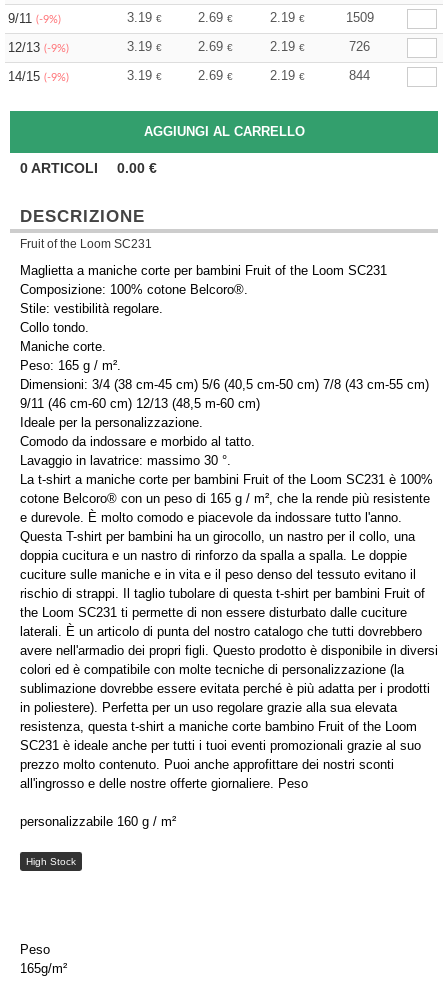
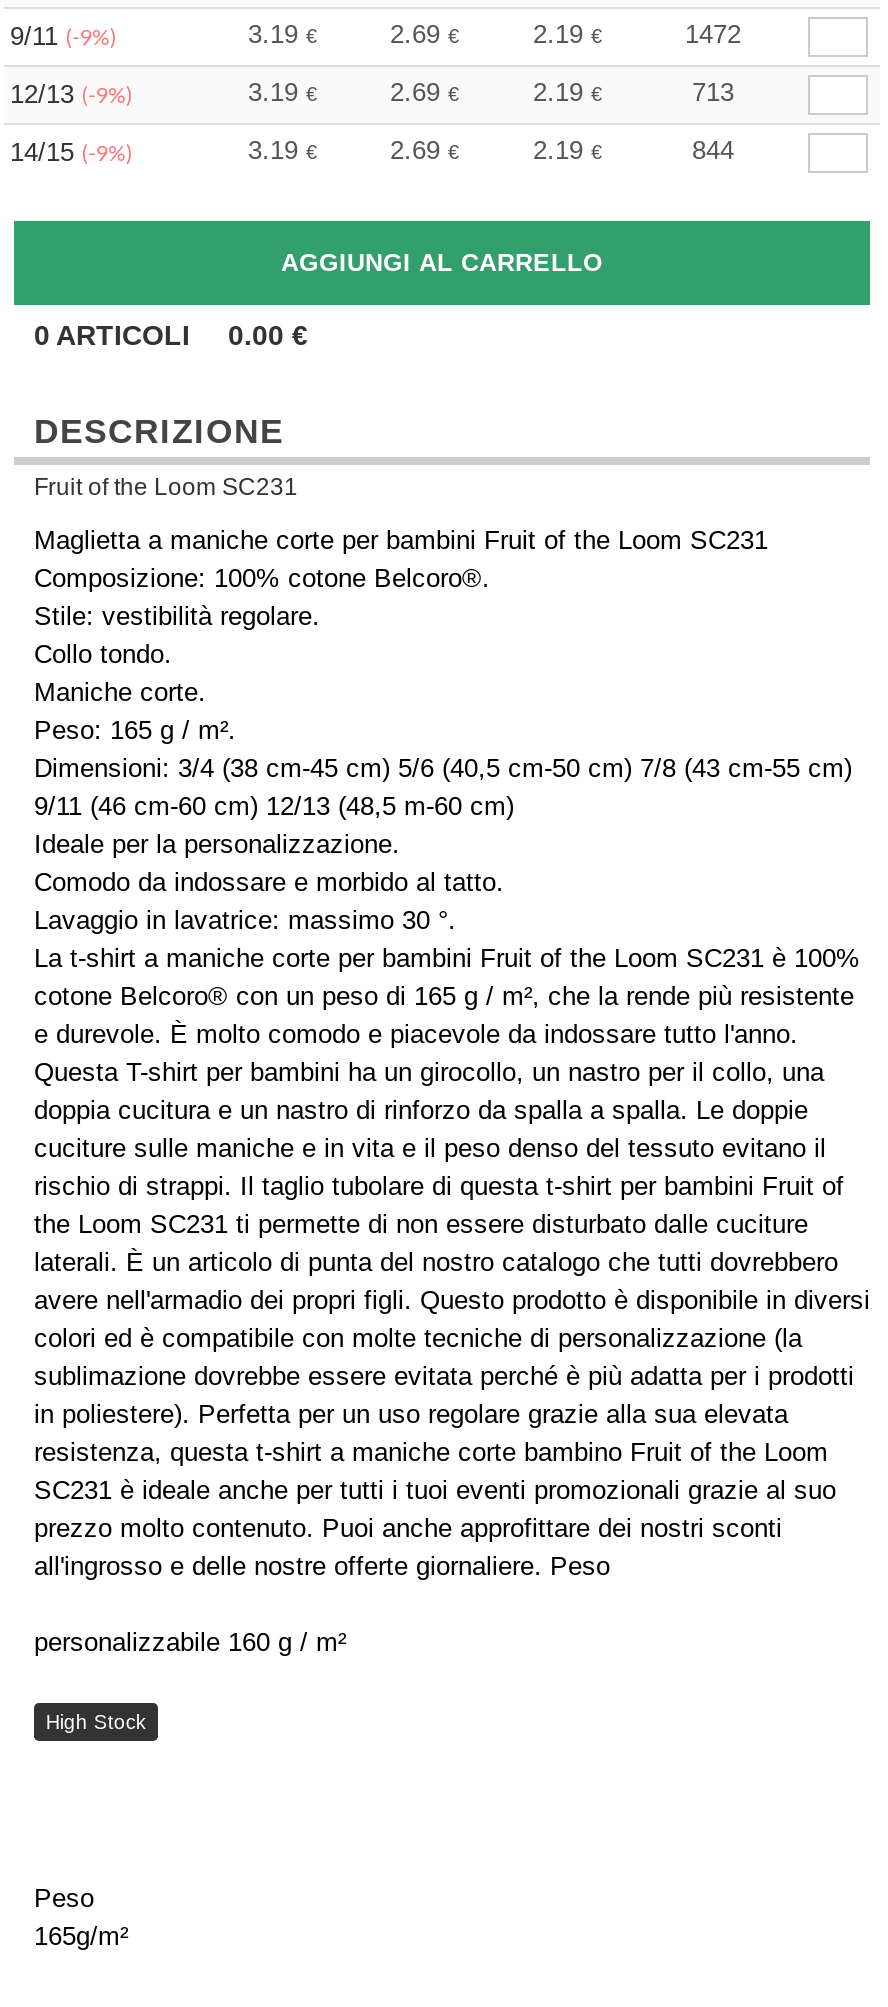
[345,10,373,25] 1509 -> [685,19,741,49] 1472
[349,39,370,54] 726 -> [692,77,734,107] 713

